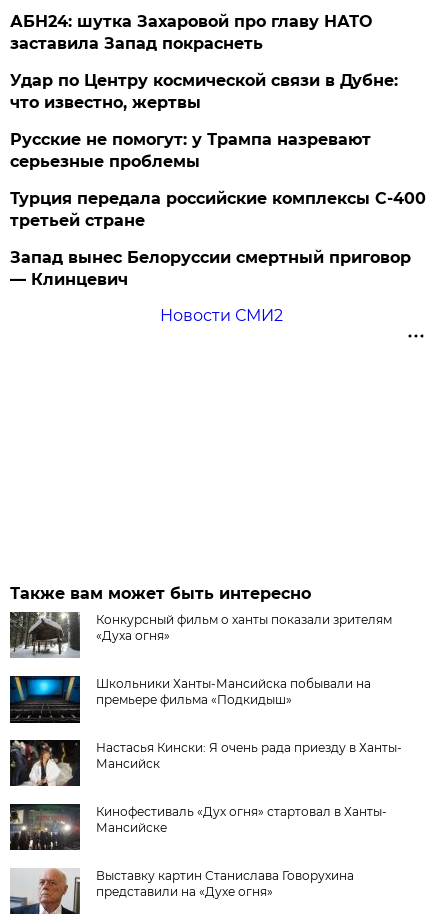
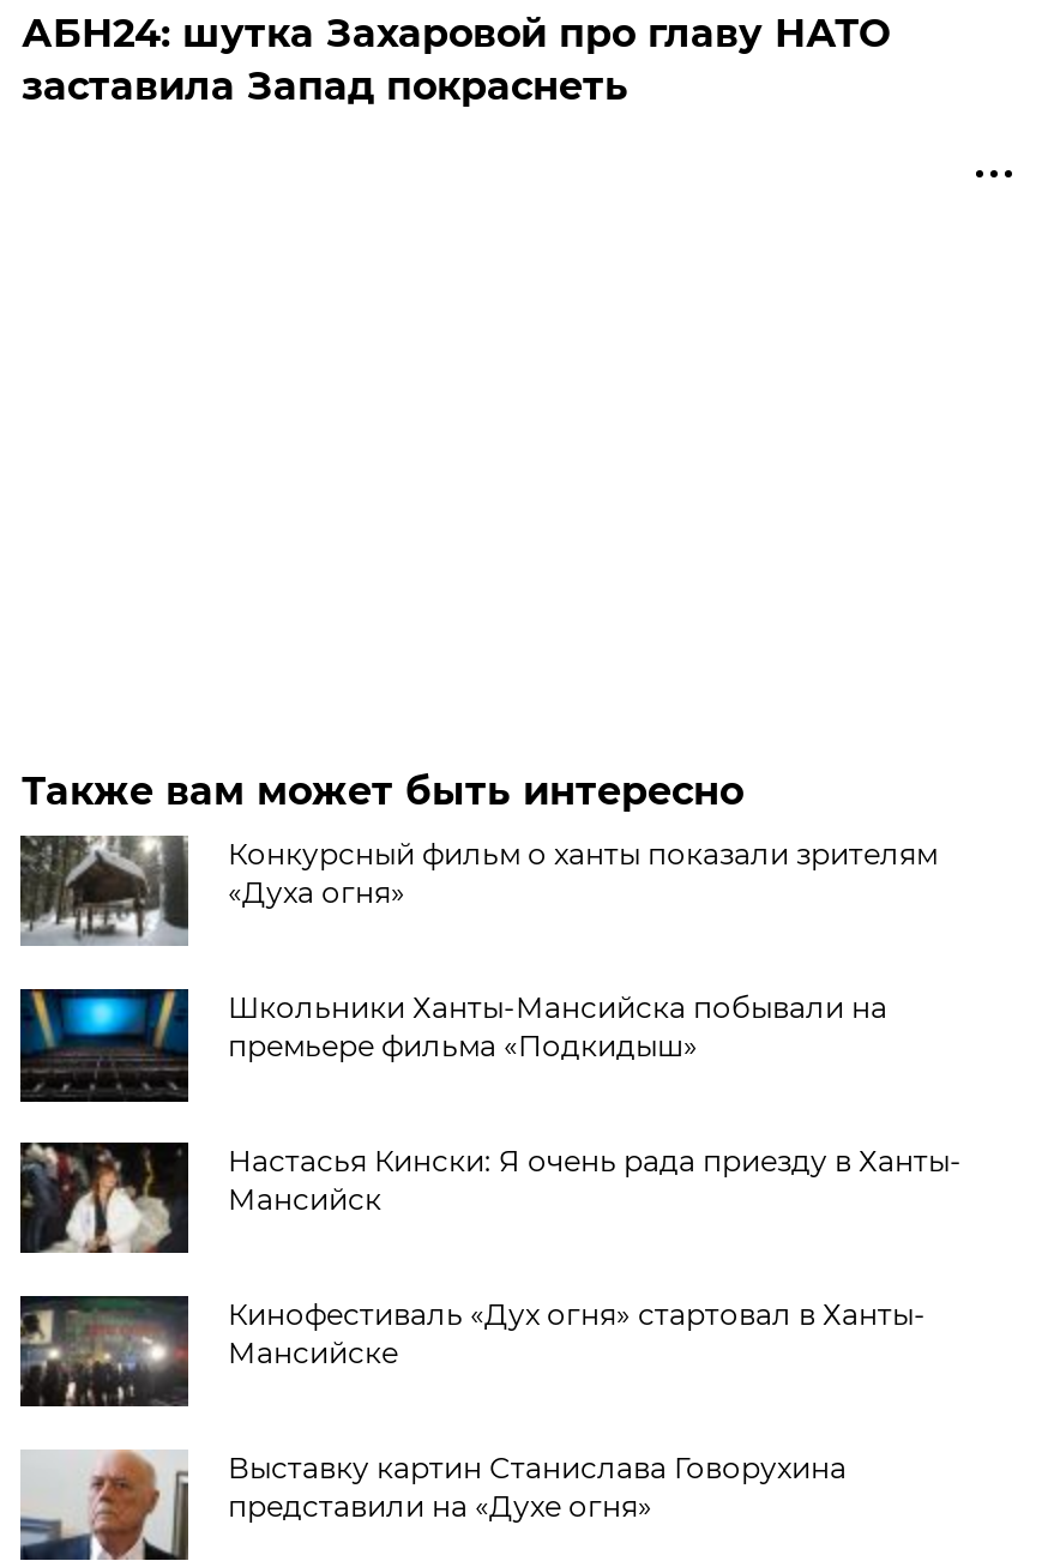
[10,71,426,325] Удар по Центру космической связи в Дубне: | что известно, жертвы | Русские не помогут: у Трампа назревают | серьезные проблемы | Турция передала российские комплексы С-400 | третьей стране | Запад вынес Белоруссии смертный приговор | — Клинцевич | Новости СМИ2 -> none

